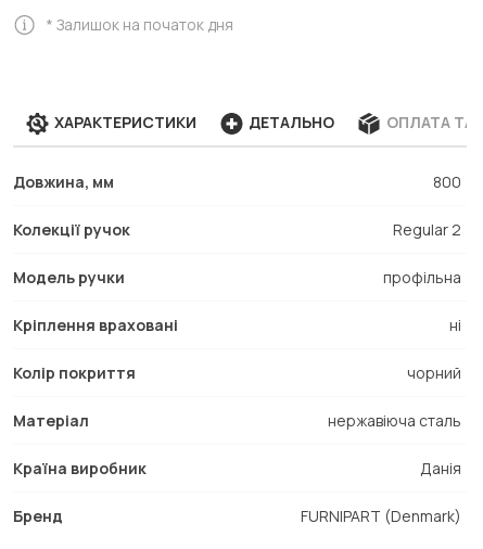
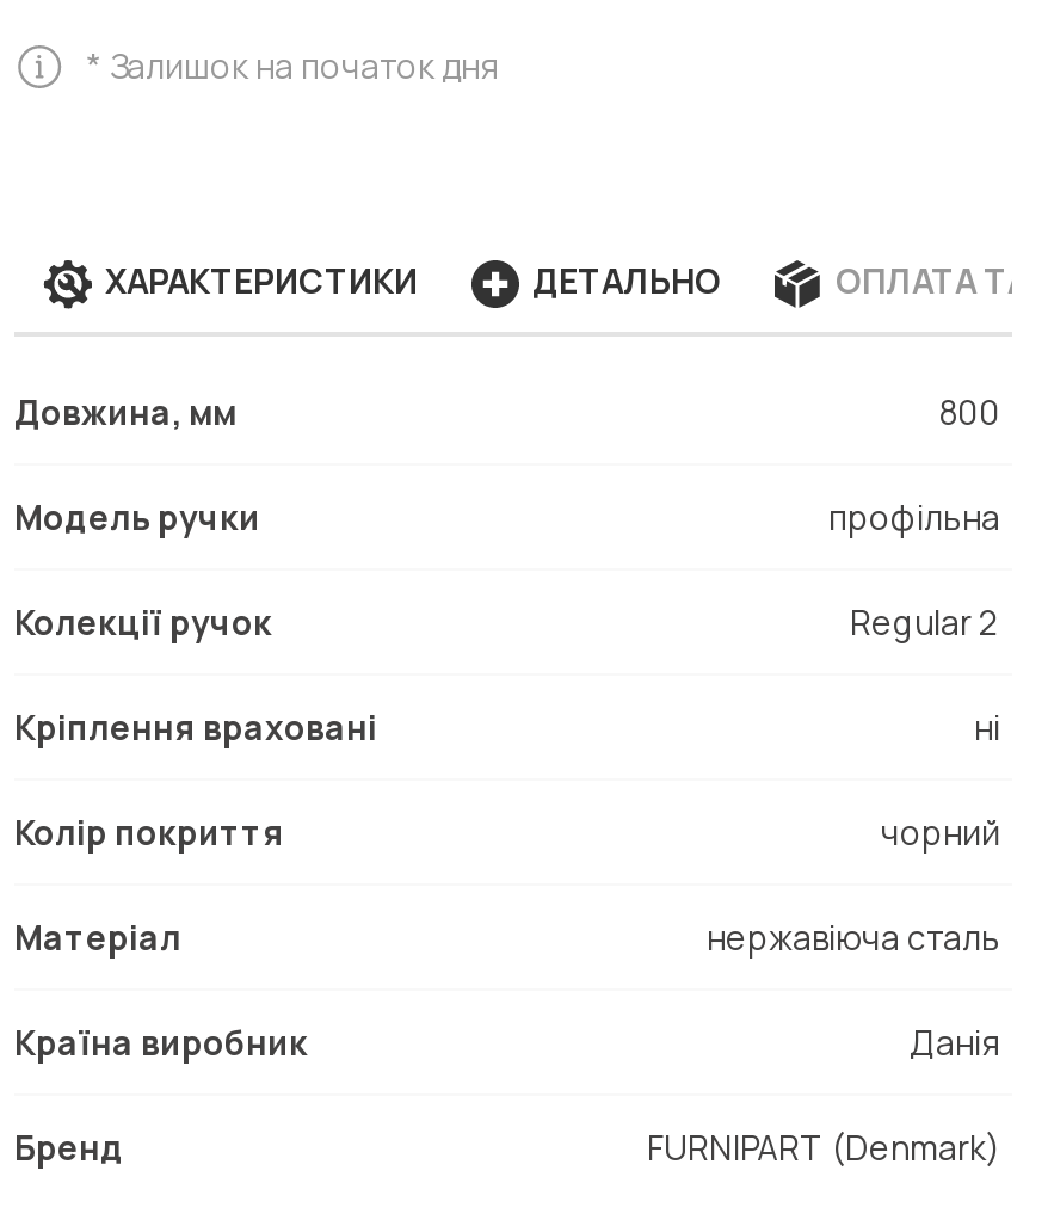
moved [13,219,461,240] -> [14,600,1000,645]: Колекції ручок | Regular 2
moved [13,267,461,288] -> [14,495,1000,540]: Модель ручки | профільна

